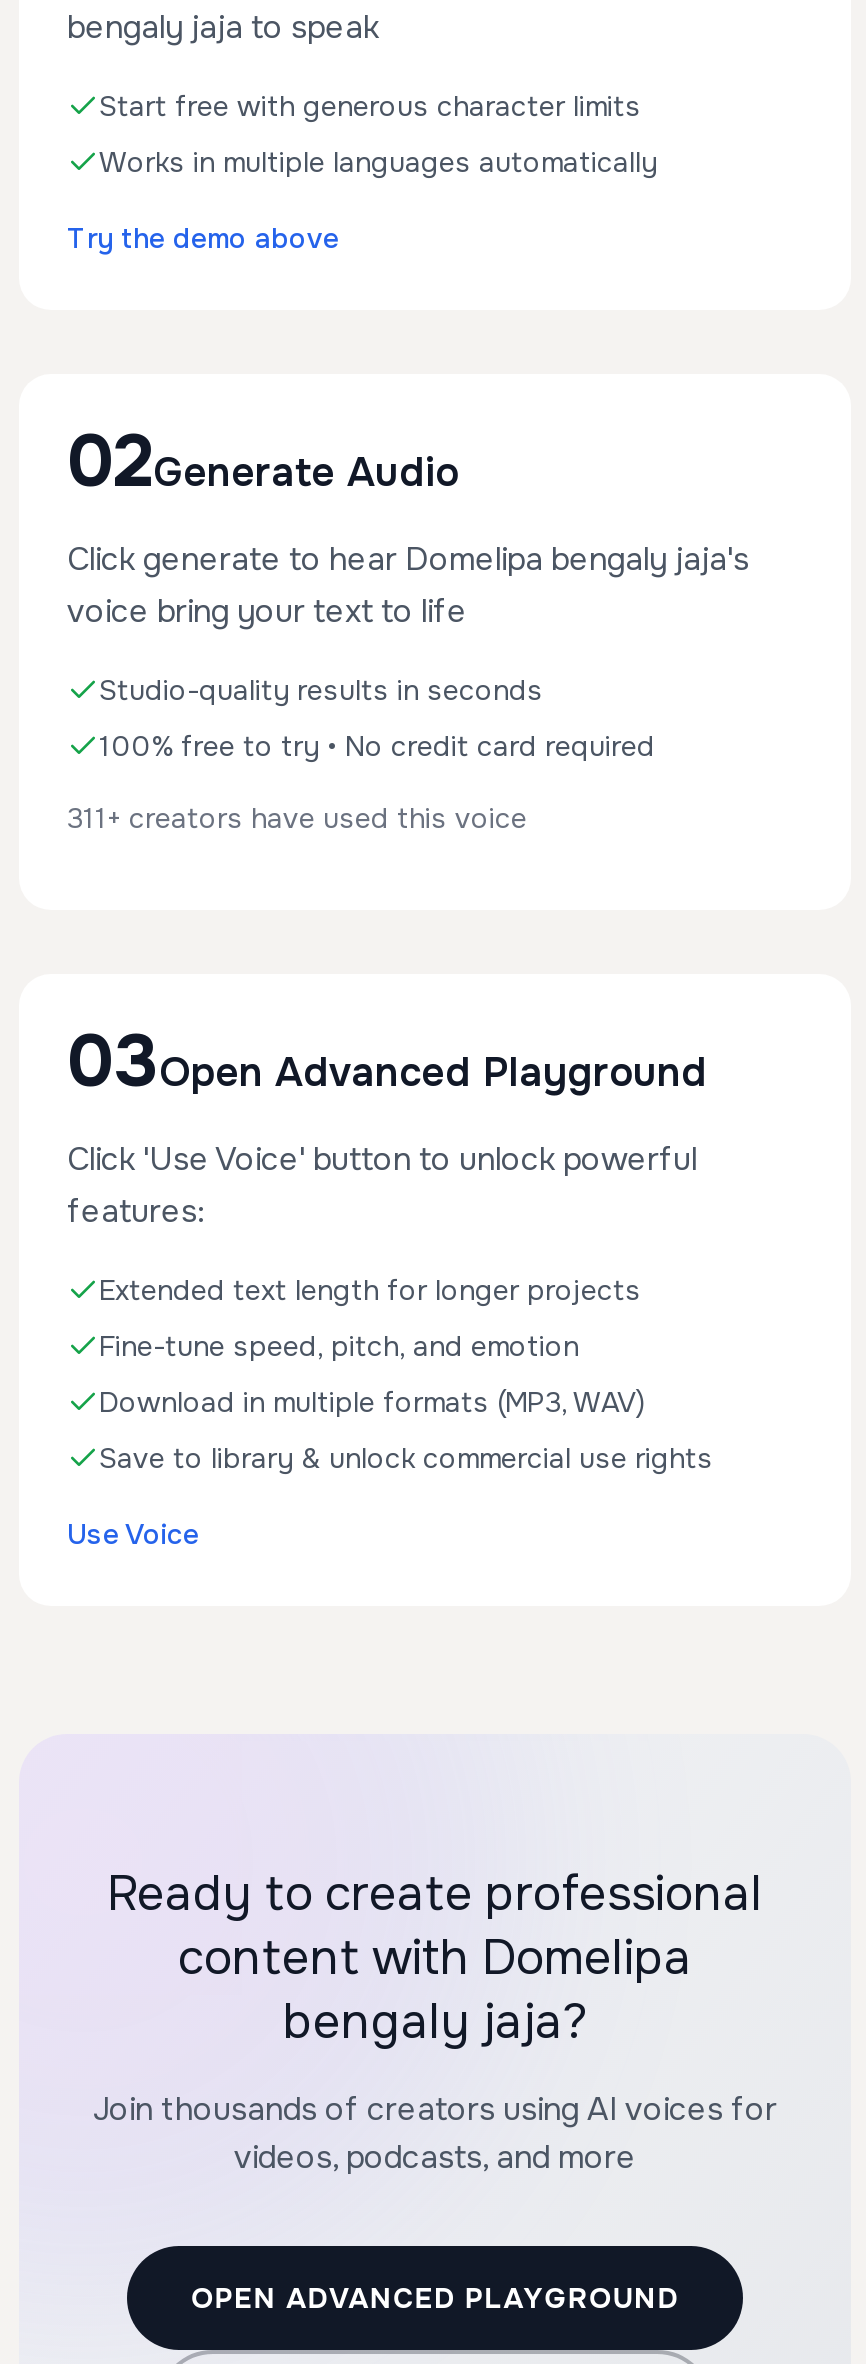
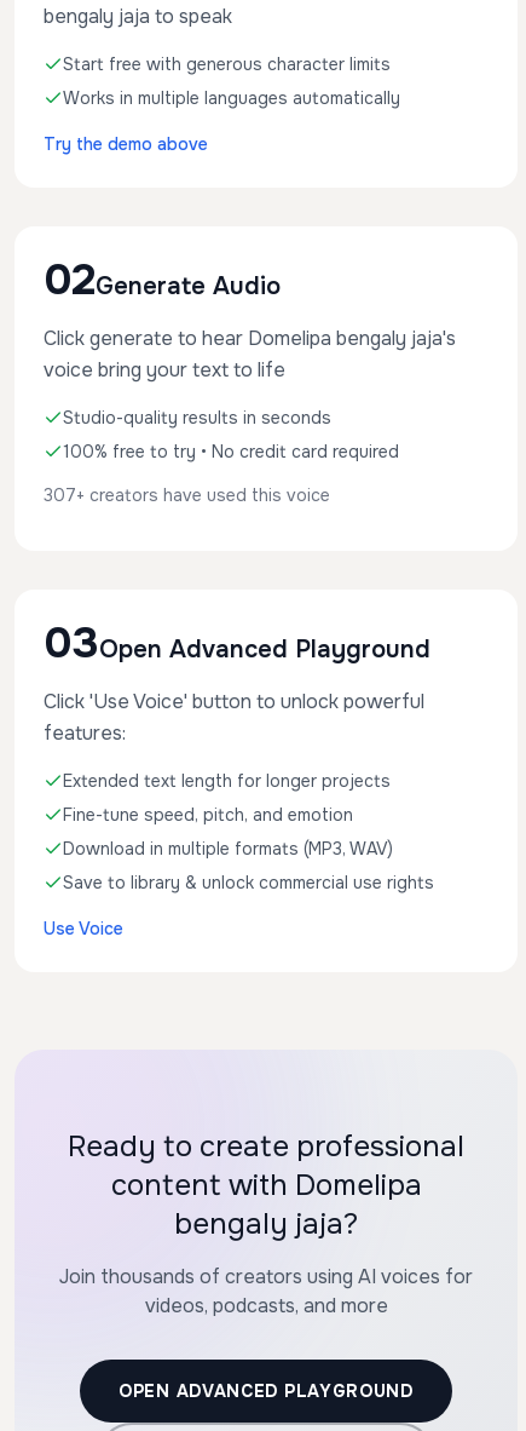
[67,800,527,836] 311+ creators have used this voice -> [44,484,330,506] 307+ creators have used this voice

